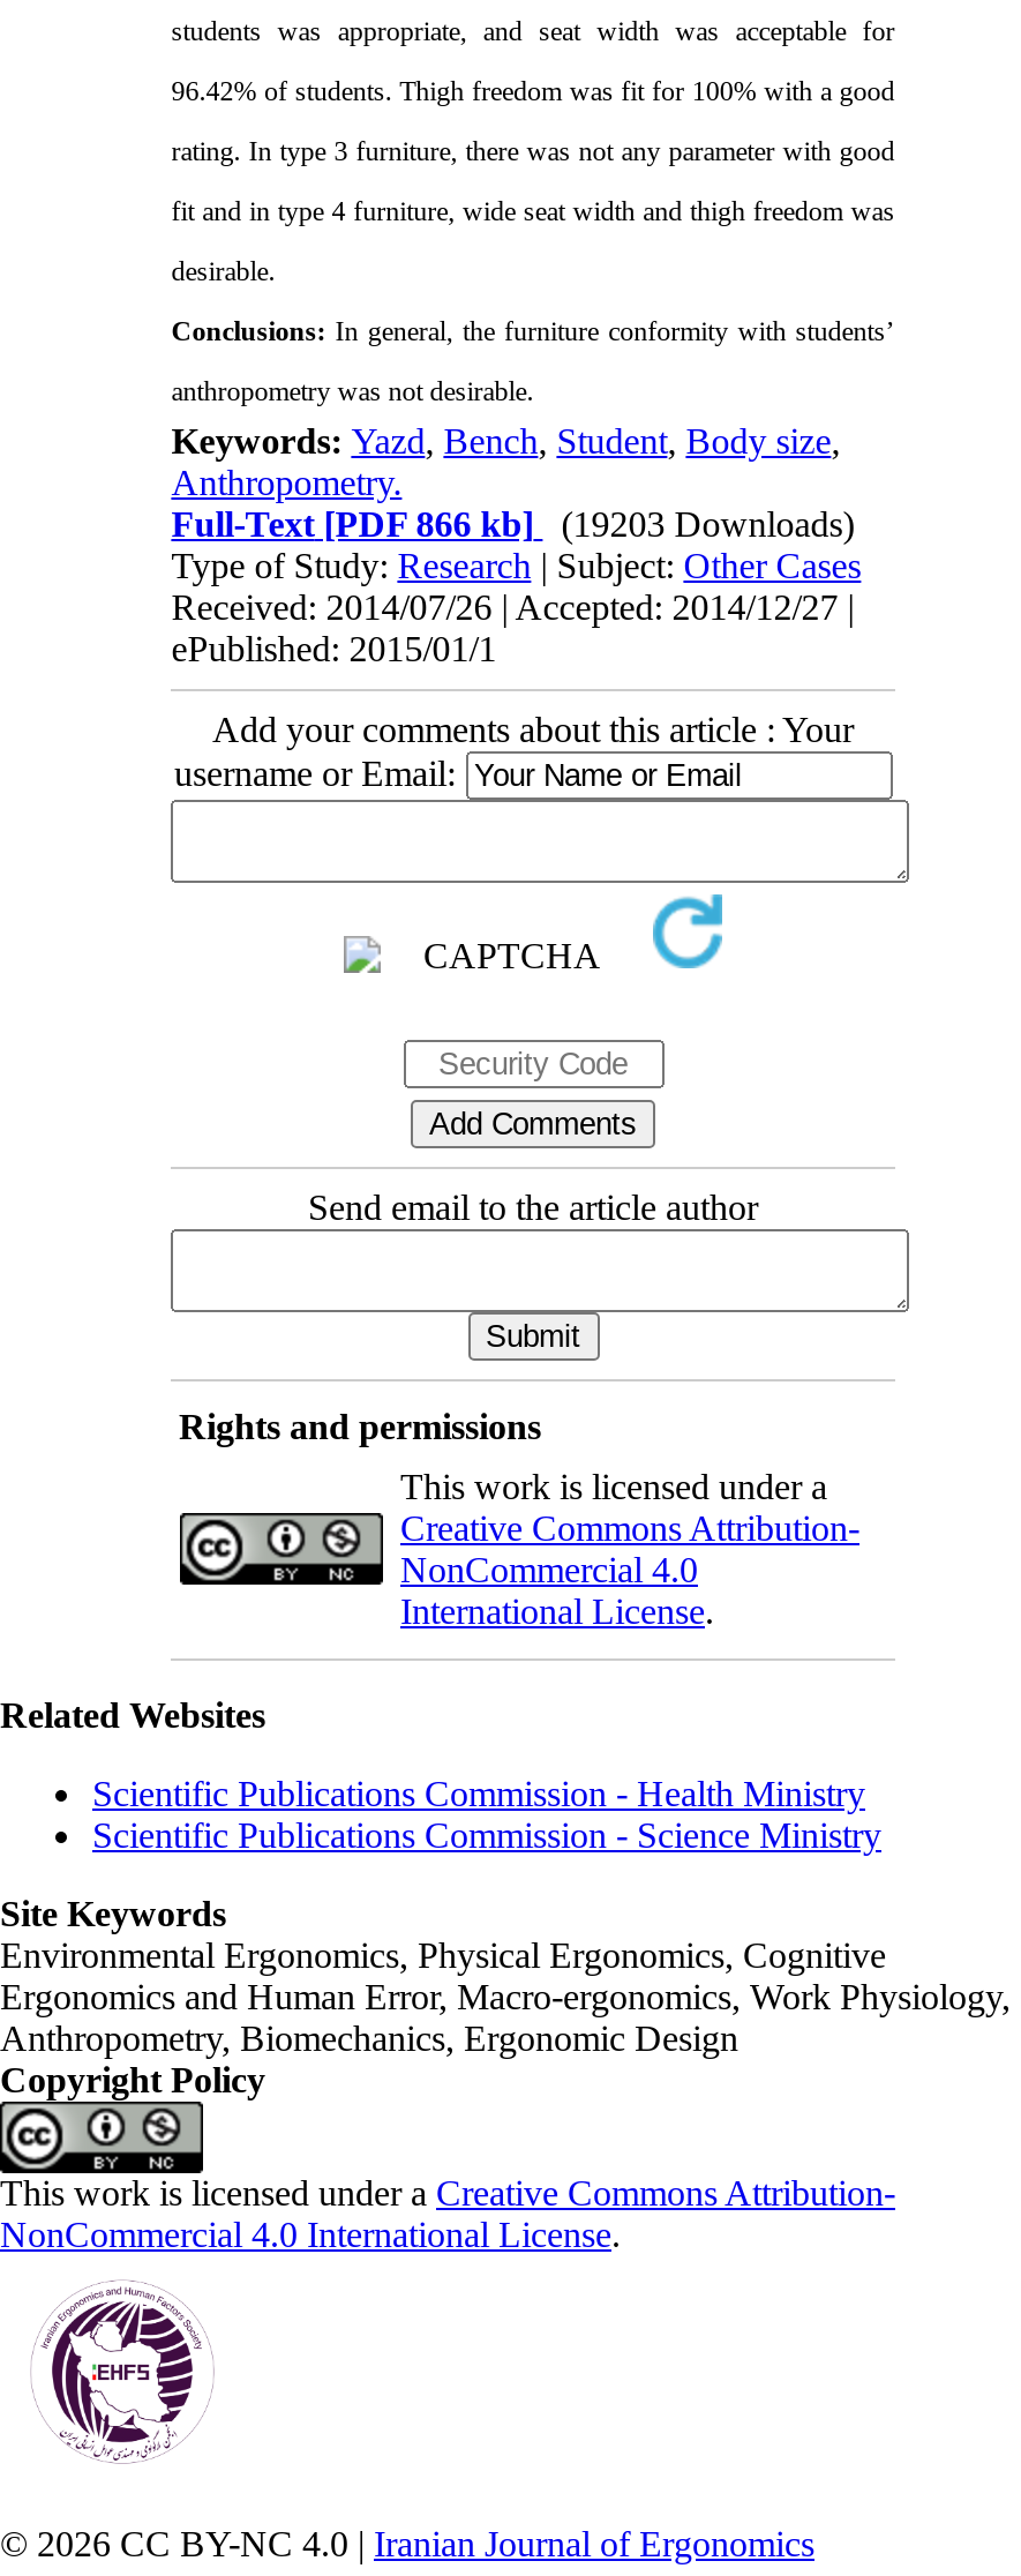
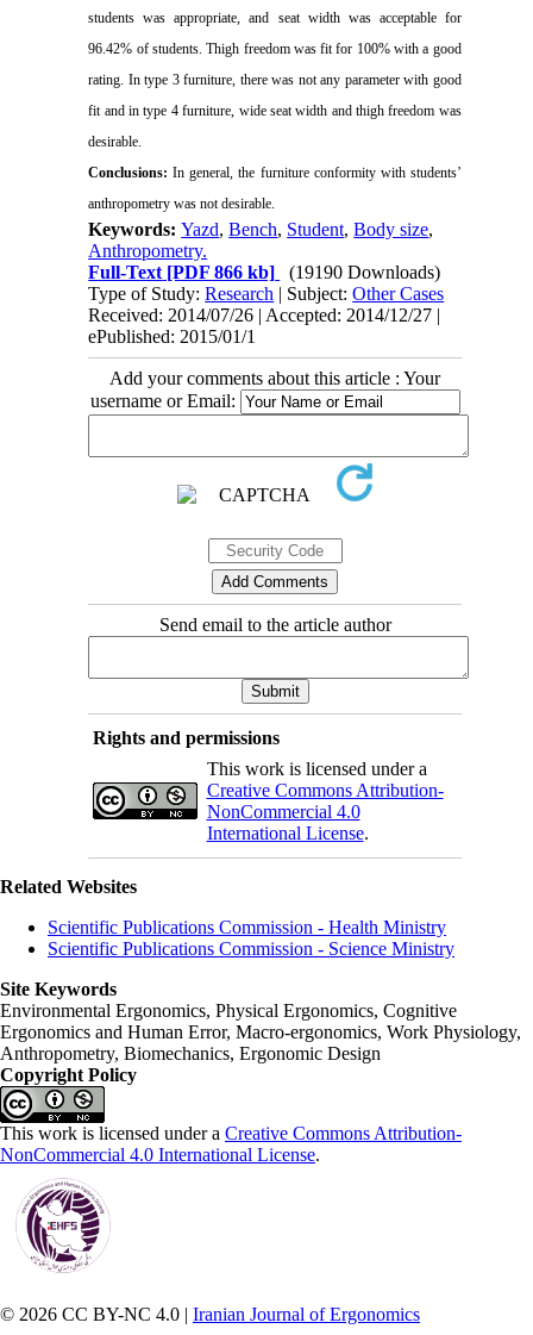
[171,504,854,544] Full-Text [PDF 866 kb] (19203 Downloads) -> [88,262,440,282] Full-Text [PDF 866 kb] (19190 Downloads)

